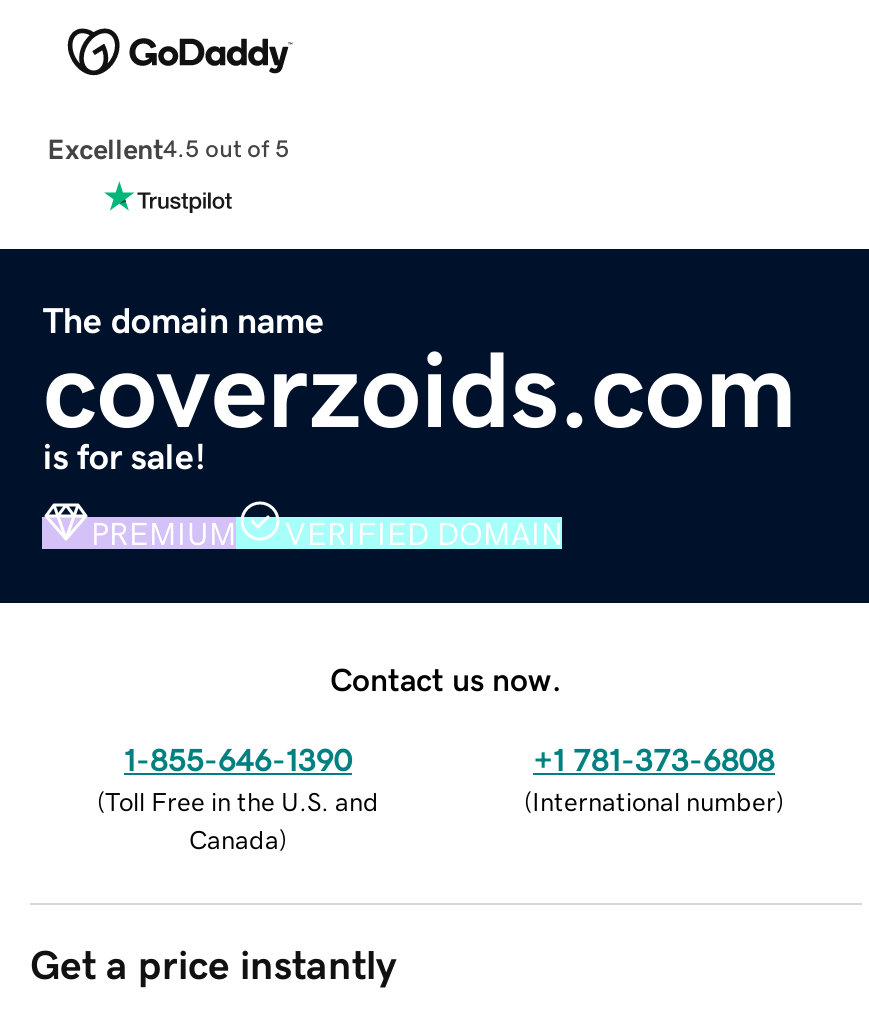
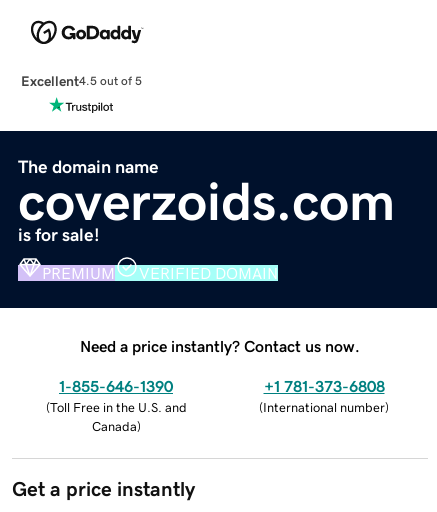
[330,662,562,694] Contact us now. -> [80,338,360,354] Need a price instantly? Contact us now.

